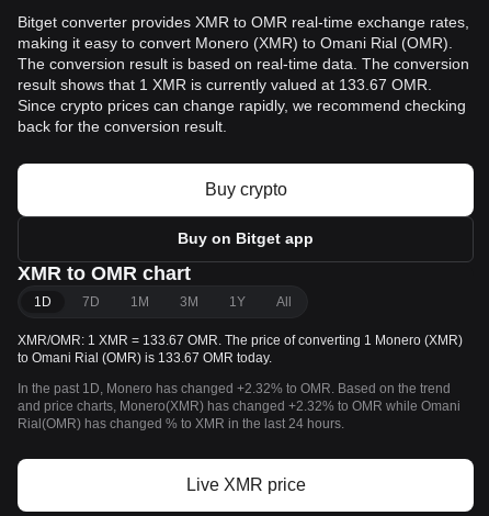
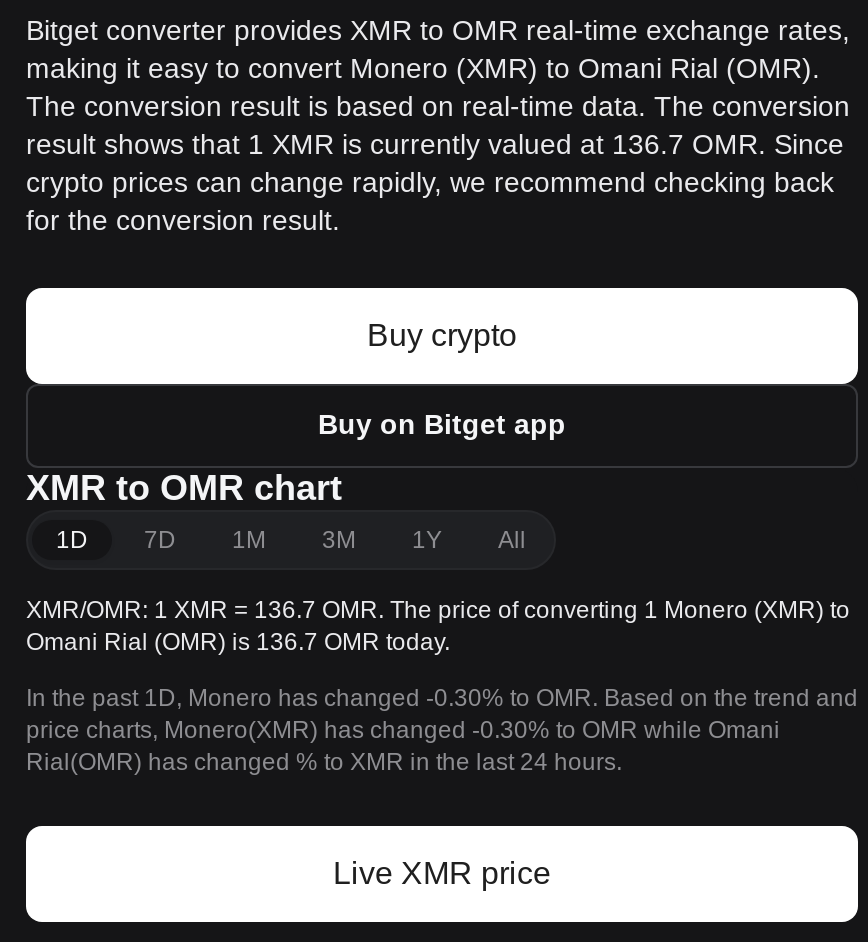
[18,76,466,135] result shows that 1 XMR is currently valued at 133.67 OMR. | Since crypto prices can change rapidly, we recommend checking | back for the conversion result. -> [26,128,844,236] result shows that 1 XMR is currently valued at 136.7 OMR. Since | crypto prices can change rapidly, we recommend checking back | for the conversion result.
[18,333,463,366] XMR/OMR: 1 XMR = 133.67 OMR. The price of converting 1 Monero (XMR) | to Omani Rial (OMR) is 133.67 OMR today. -> [26,596,850,656] XMR/OMR: 1 XMR = 136.7 OMR. The price of converting 1 Monero (XMR) to | Omani Rial (OMR) is 136.7 OMR today.
[18,381,460,414] In the past 1D, Monero has changed +2.32% to OMR. Based on the trend | and price charts, Monero(XMR) has changed +2.32% to OMR while Omani -> [26,684,858,744] In the past 1D, Monero has changed -0.30% to OMR. Based on the trend and | price charts, Monero(XMR) has changed -0.30% to OMR while Omani

